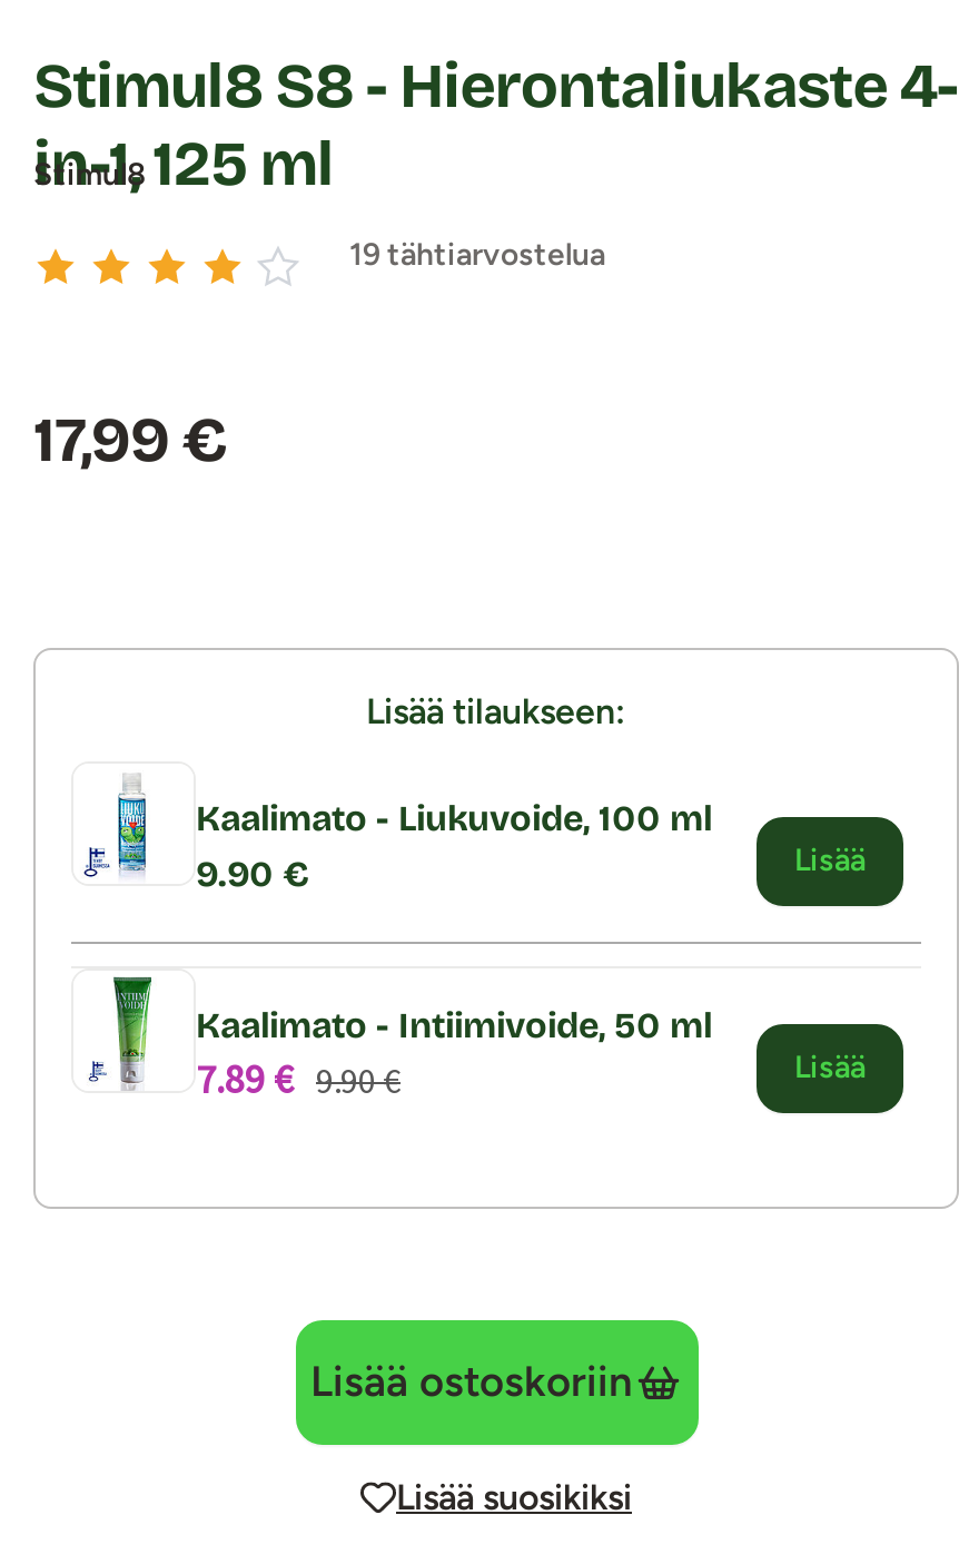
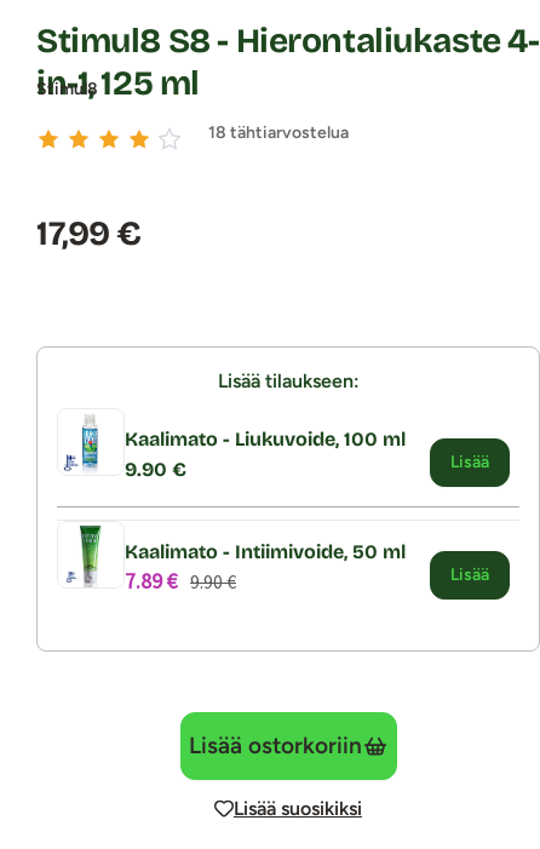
[349,235,605,273] 19 tähtiarvostelua -> [208,122,349,142] 18 tähtiarvostelua
[310,1356,633,1407] Lisää ostoskoriin -> [188,732,361,759] Lisää ostorkoriin

